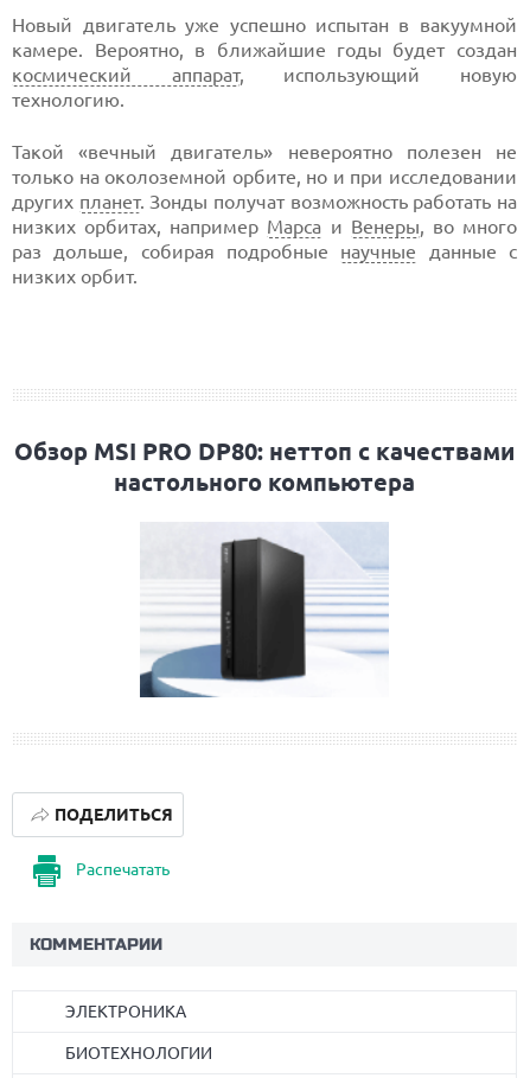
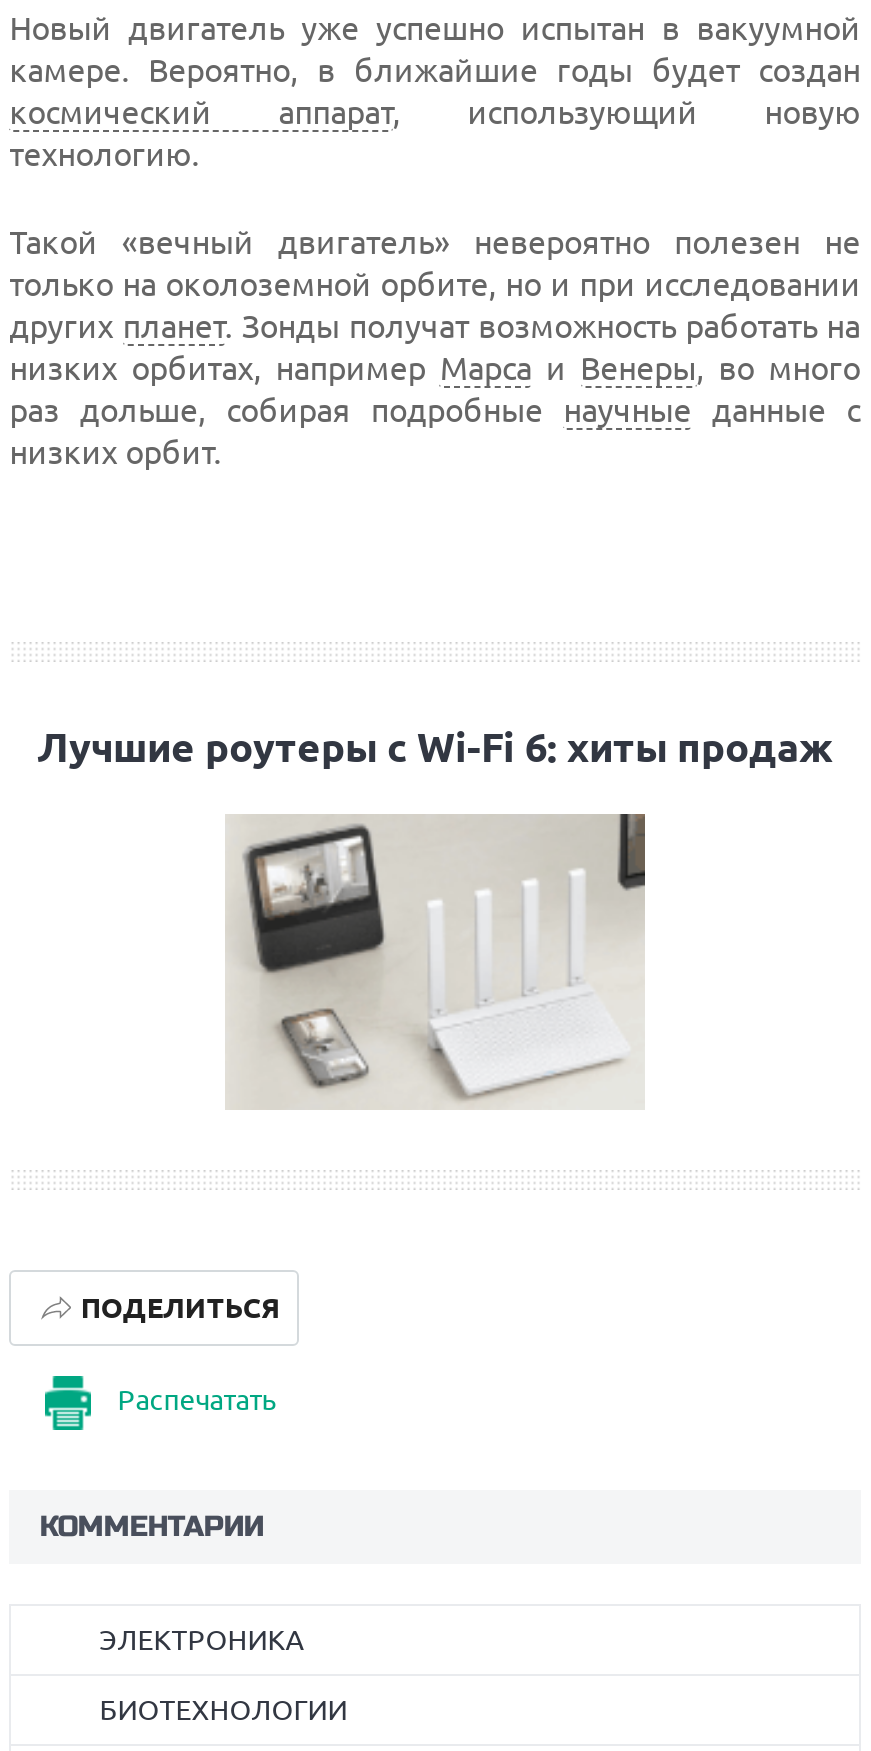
[14,438,515,496] Обзор MSI PRO DP80: неттоп с качествами | настольного компьютера -> [37,725,833,771] Лучшие роутеры с Wi-Fi 6: хиты продаж
[139,522,389,699] [image] -> [227,838,647,1110] [image]

